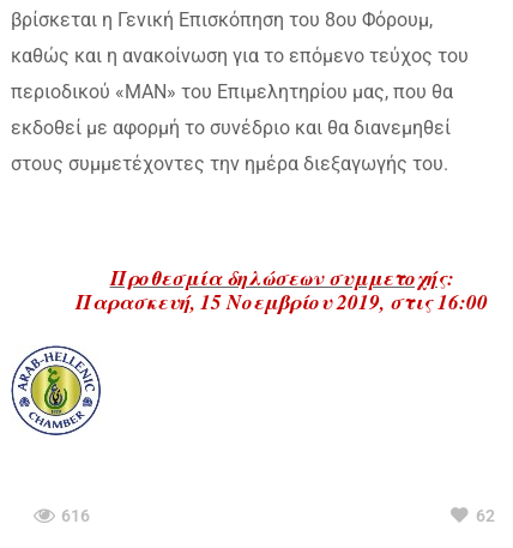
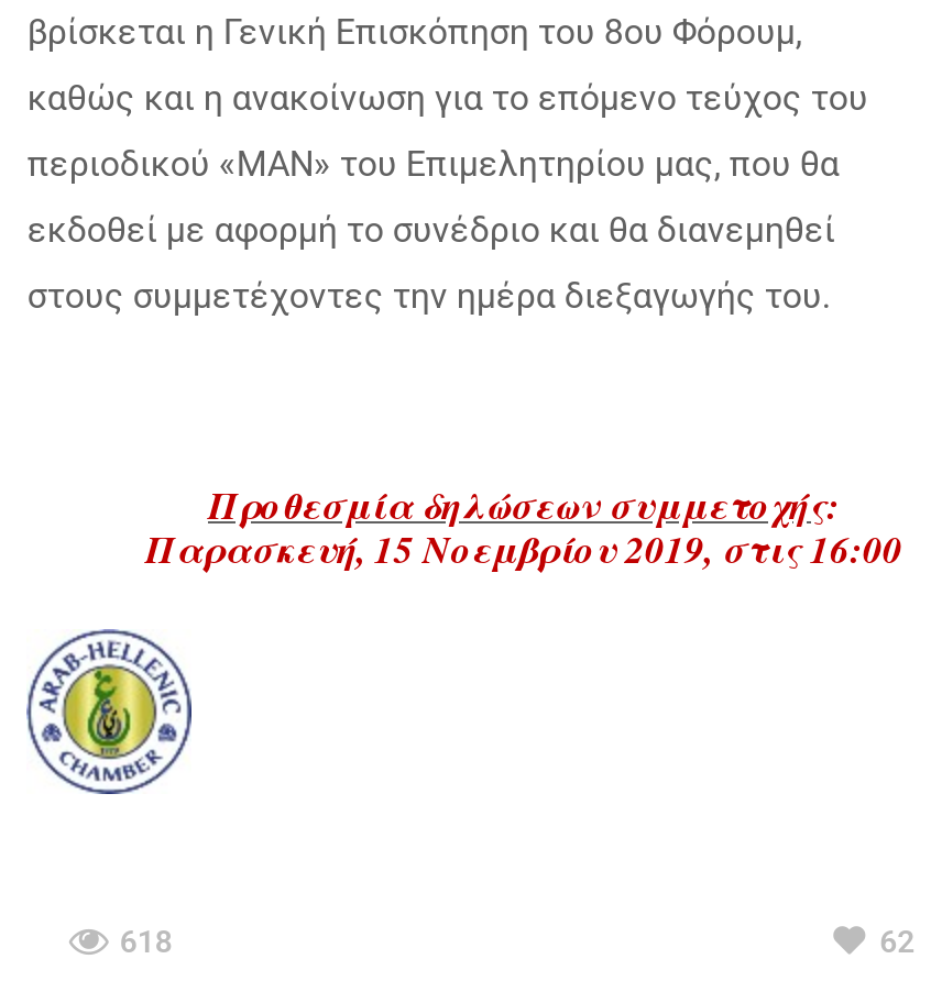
[62,506,90,525] 616 -> [120,924,173,959] 618

